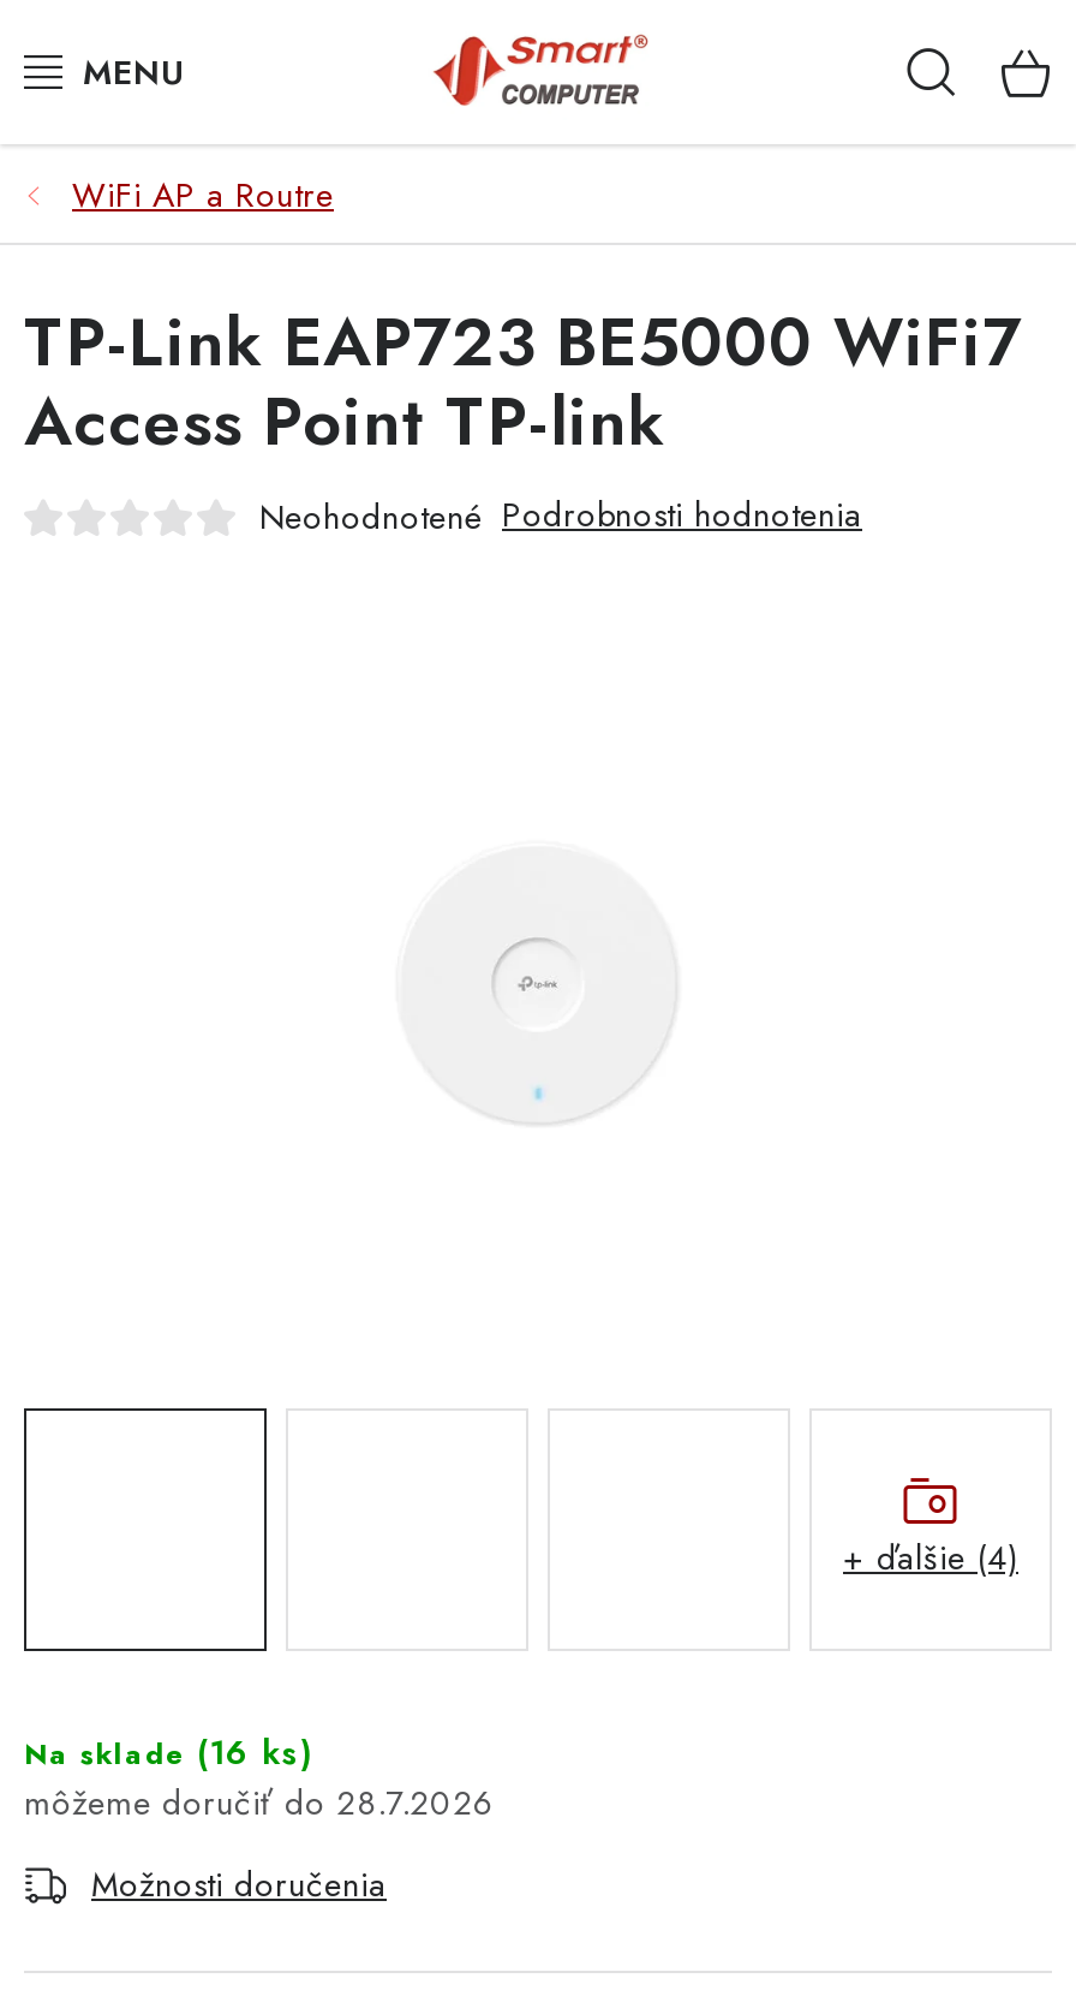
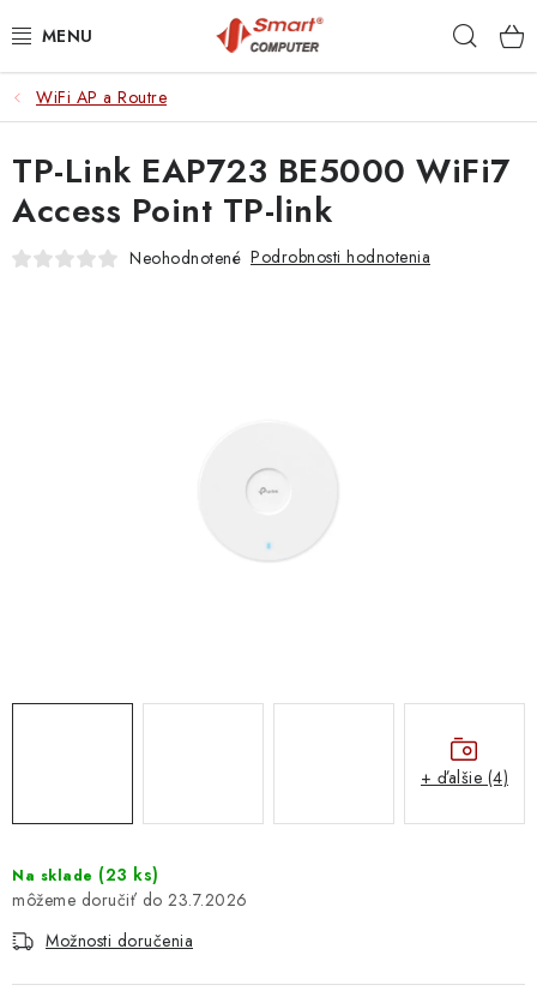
[24,1728,313,1776] Na sklade (16 ks) -> [12,863,159,887] Na sklade (23 ks)
[336,1778,496,1827] 28.7.2026 -> [168,888,248,912] 23.7.2026

